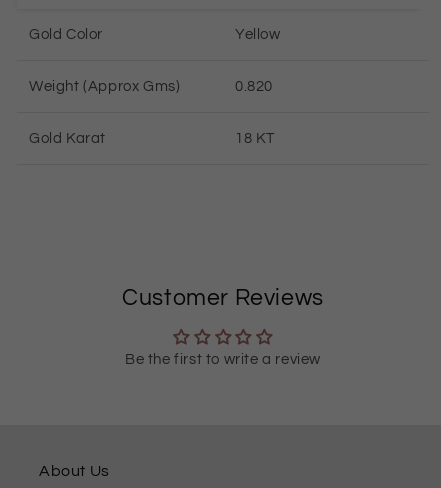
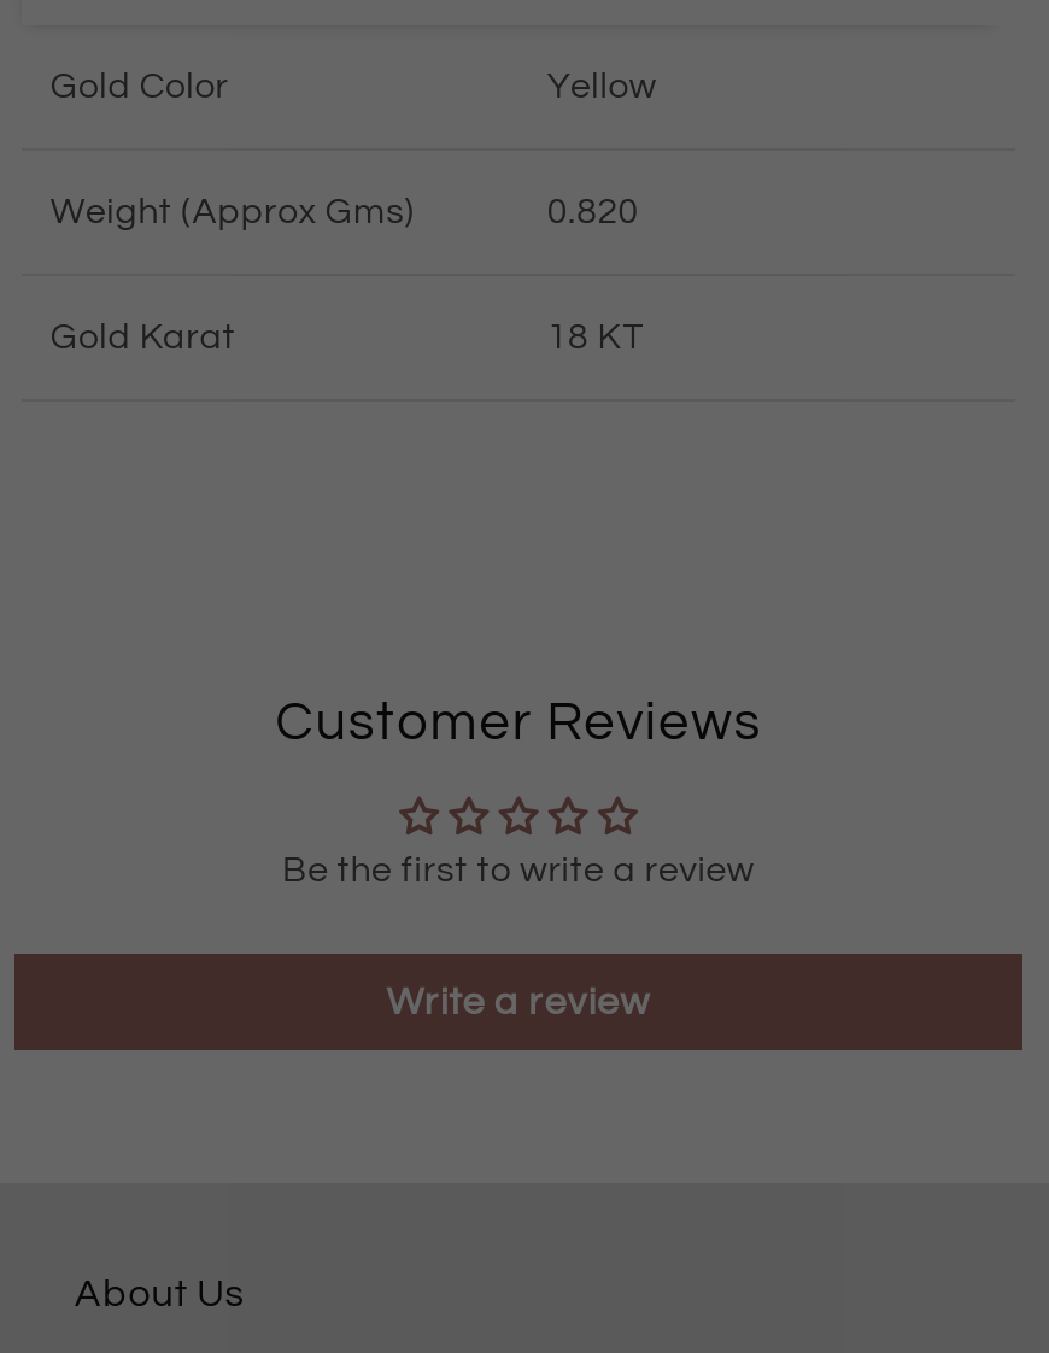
none -> [387,983,650,1021] Write a review

